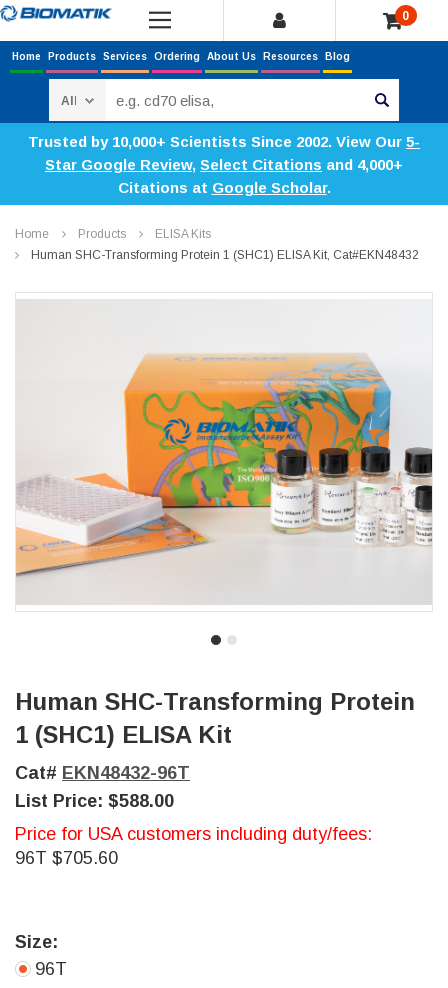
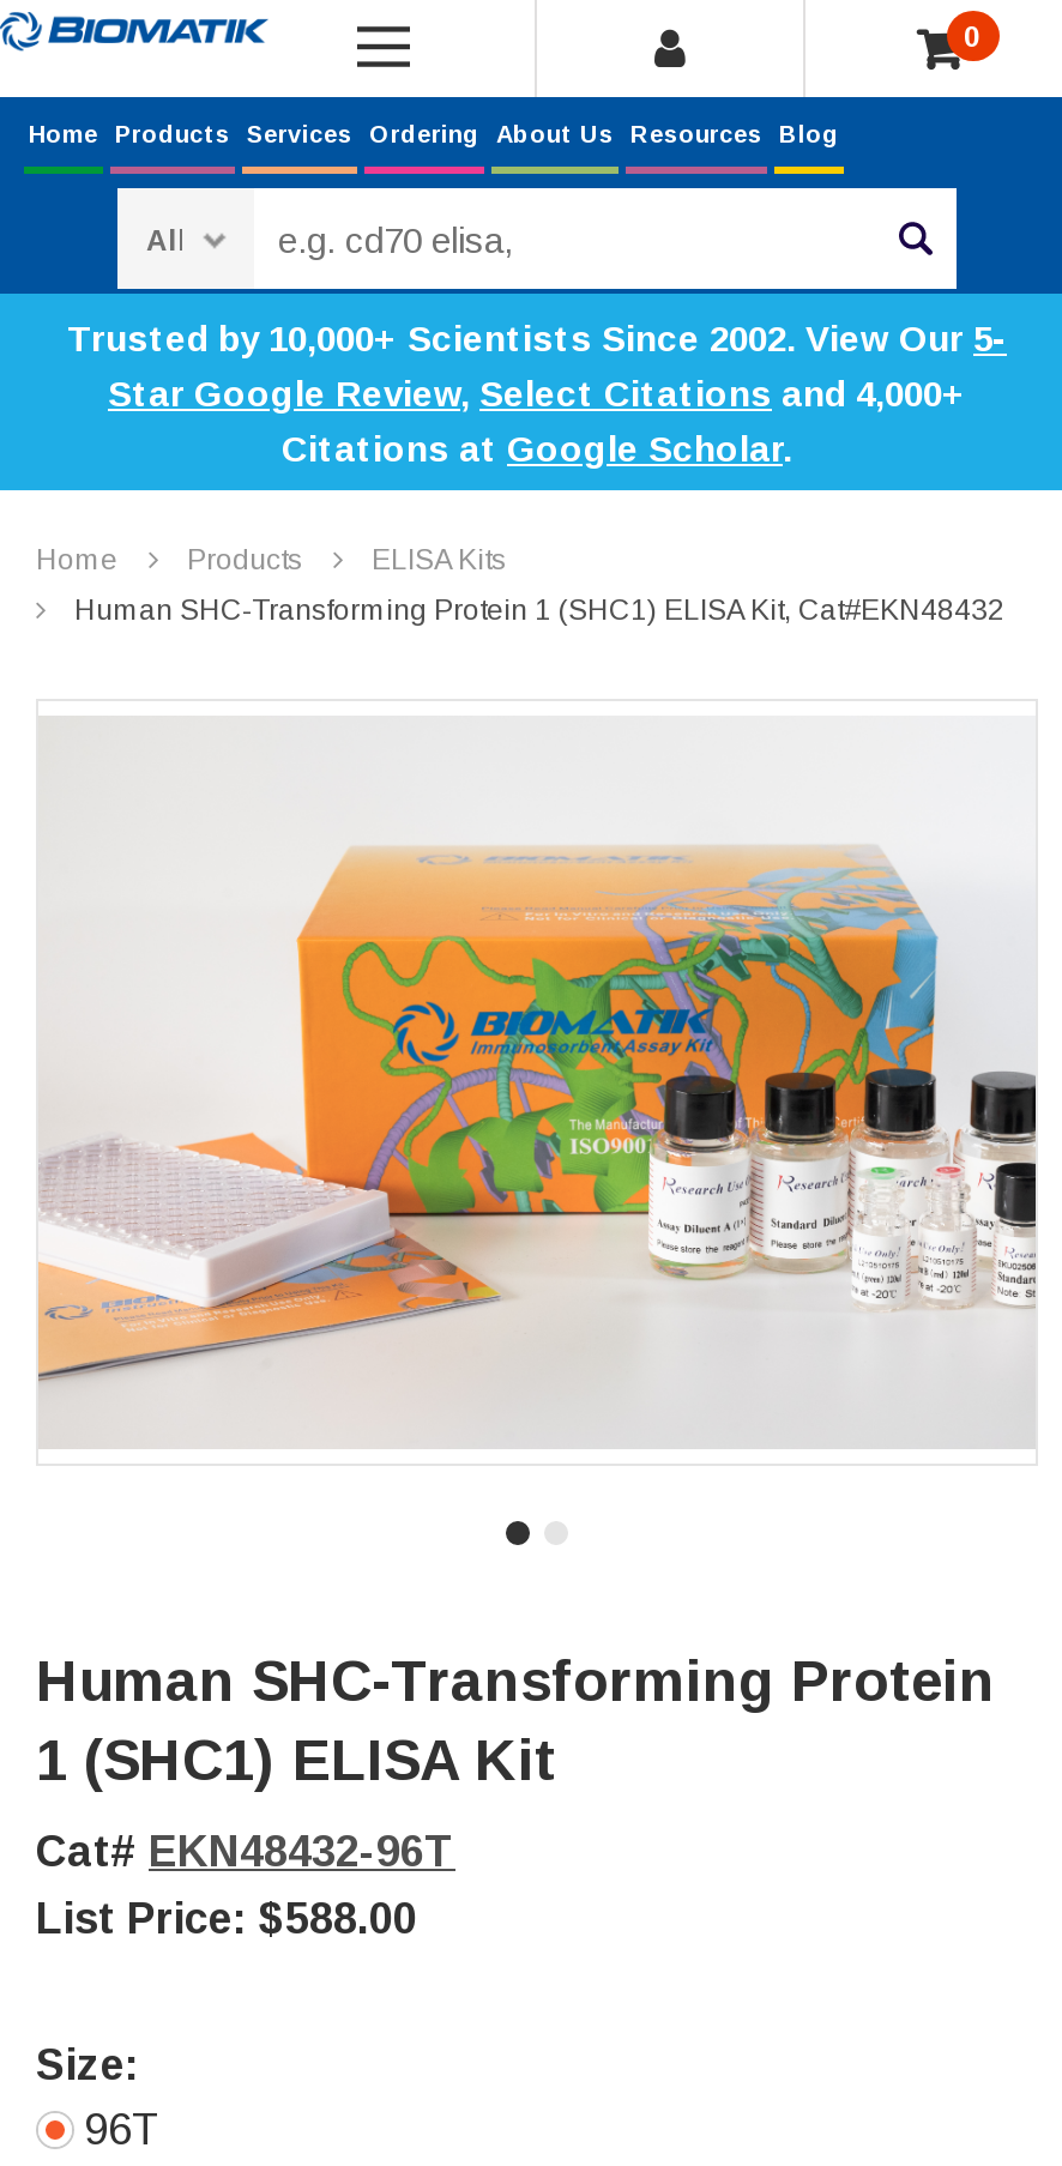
[15,824,372,868] Price for USA customers including duty/fees: | 96T $705.60 -> none

